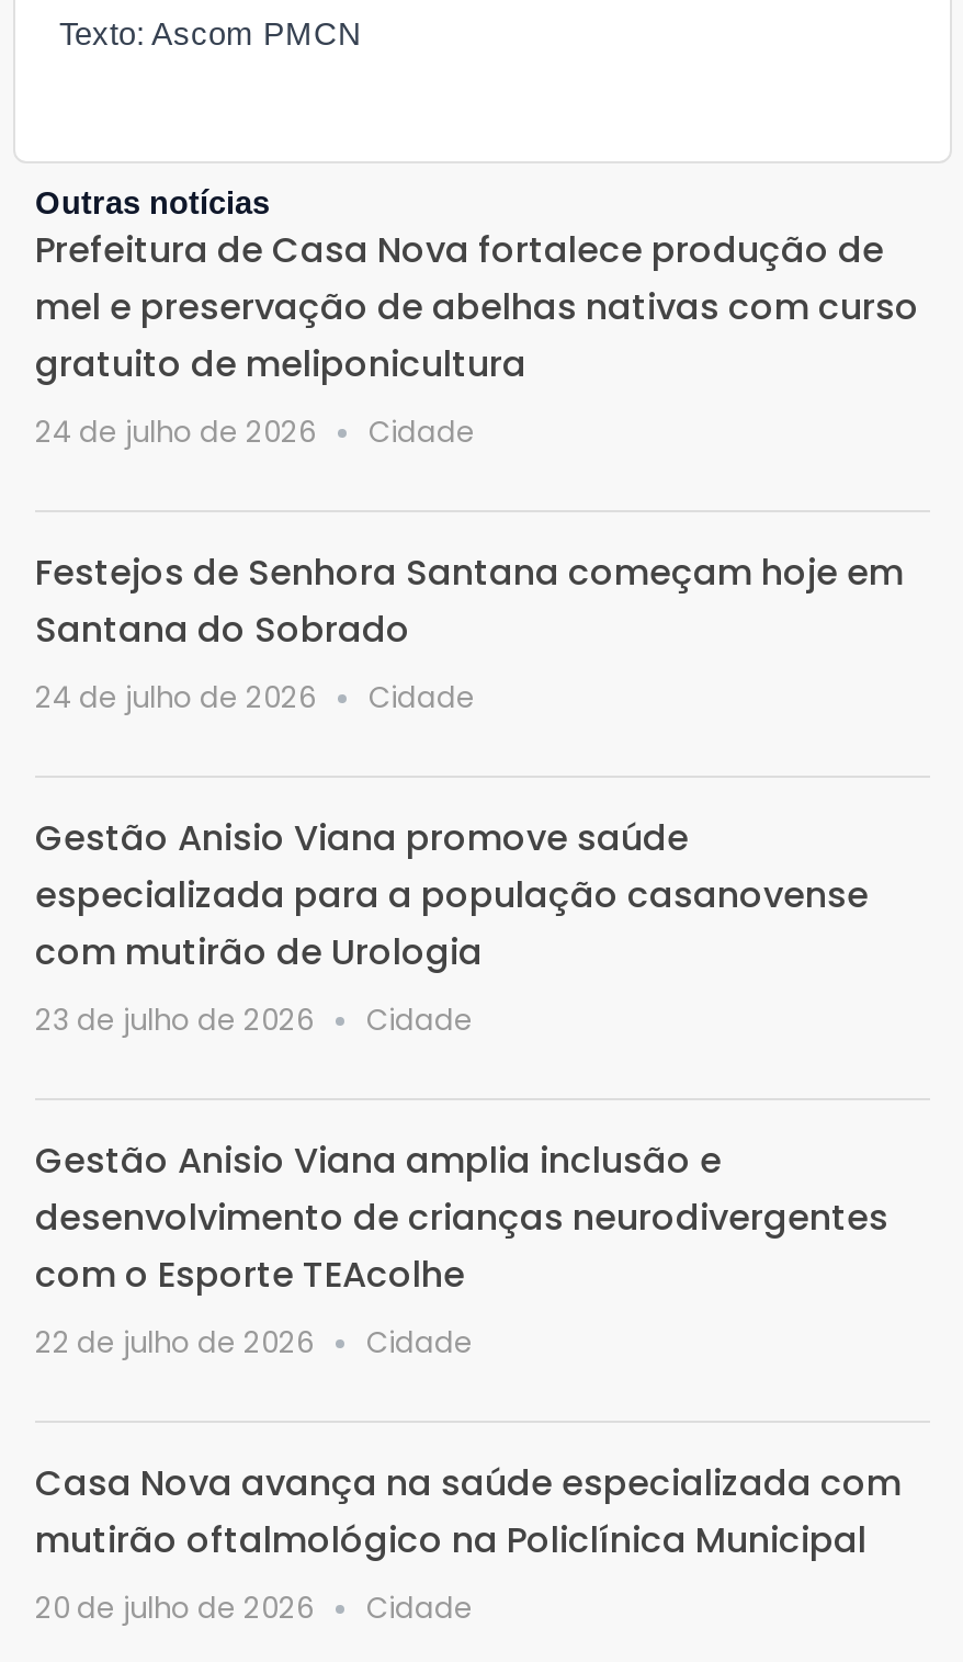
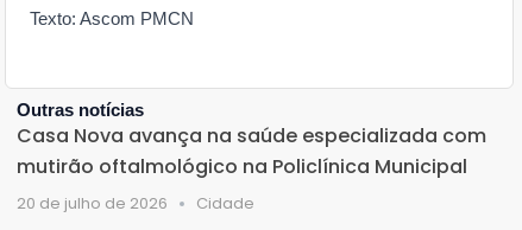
[35,225,919,1363] Prefeitura de Casa Nova fortalece produção de | mel e preservação de abelhas nativas com curso | gratuito de meliponicultura | 24 de julho de 2026 | Cidade | Festejos de Senhora Santana começam hoje em | Santana do Sobrado | 24 de julho de 2026 | Cidade | Gestão Anisio Viana promove saúde | especializada para a população casanovense | com mutirão de Urologia | 23 de julho de 2026 | Cidade | Gestão Anisio Viana amplia inclusão e | desenvolvimento de crianças neurodivergentes | com o Esporte TEAcolhe | 22 de julho de 2026 | Cidade -> none

